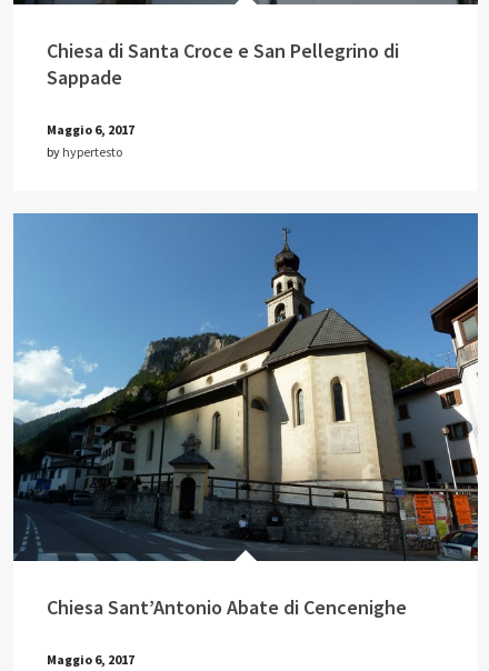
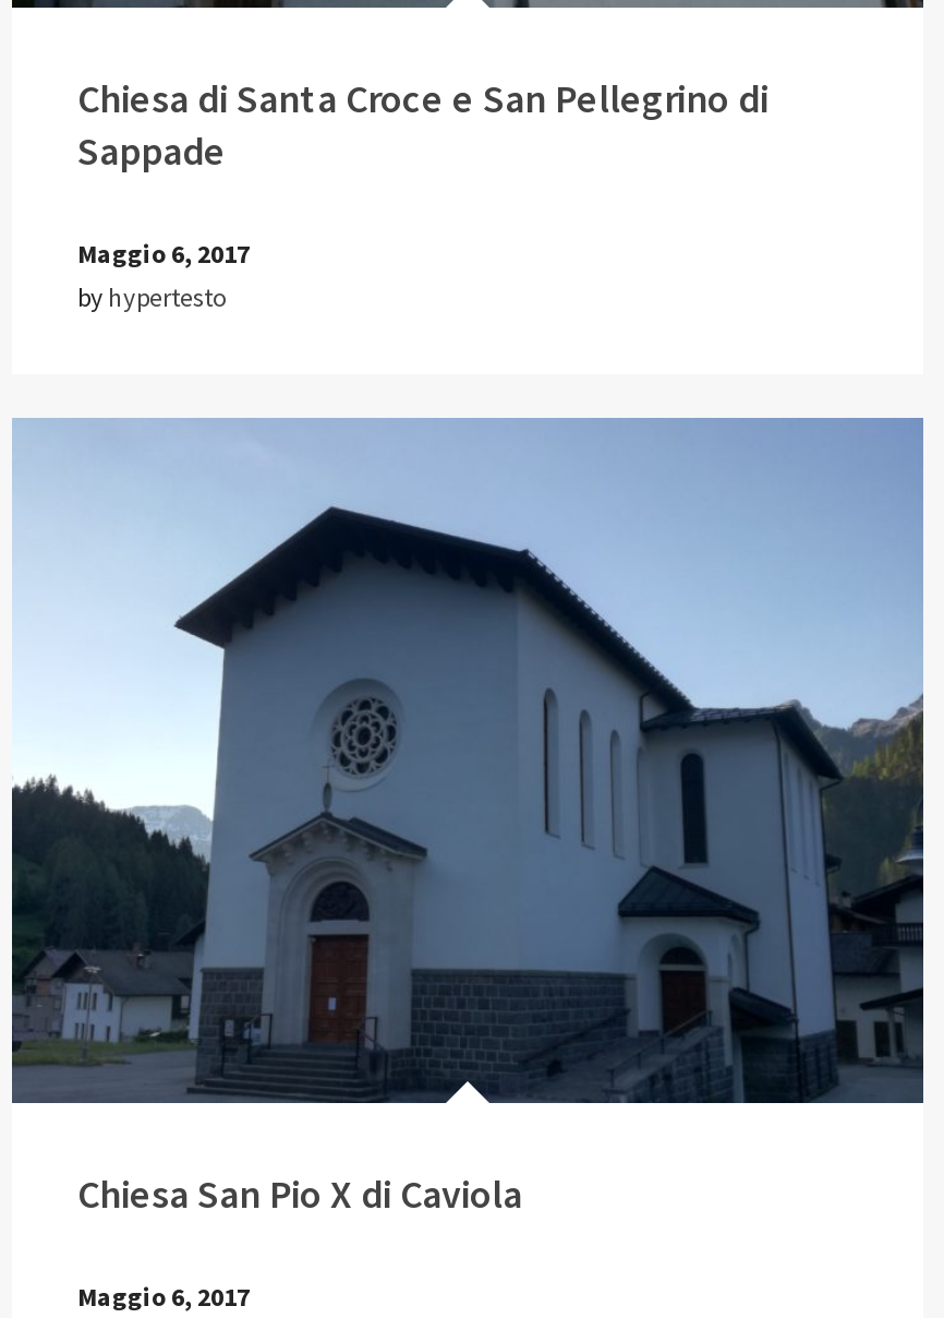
[12,213,479,620] [image] | Chiesa Sant’Antonio Abate di Cencenighe -> [10,419,925,1218] [image] | Chiesa San Pio X di Caviola

